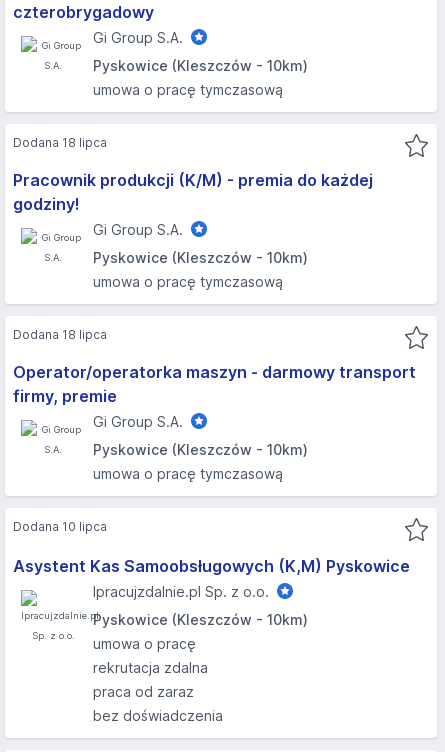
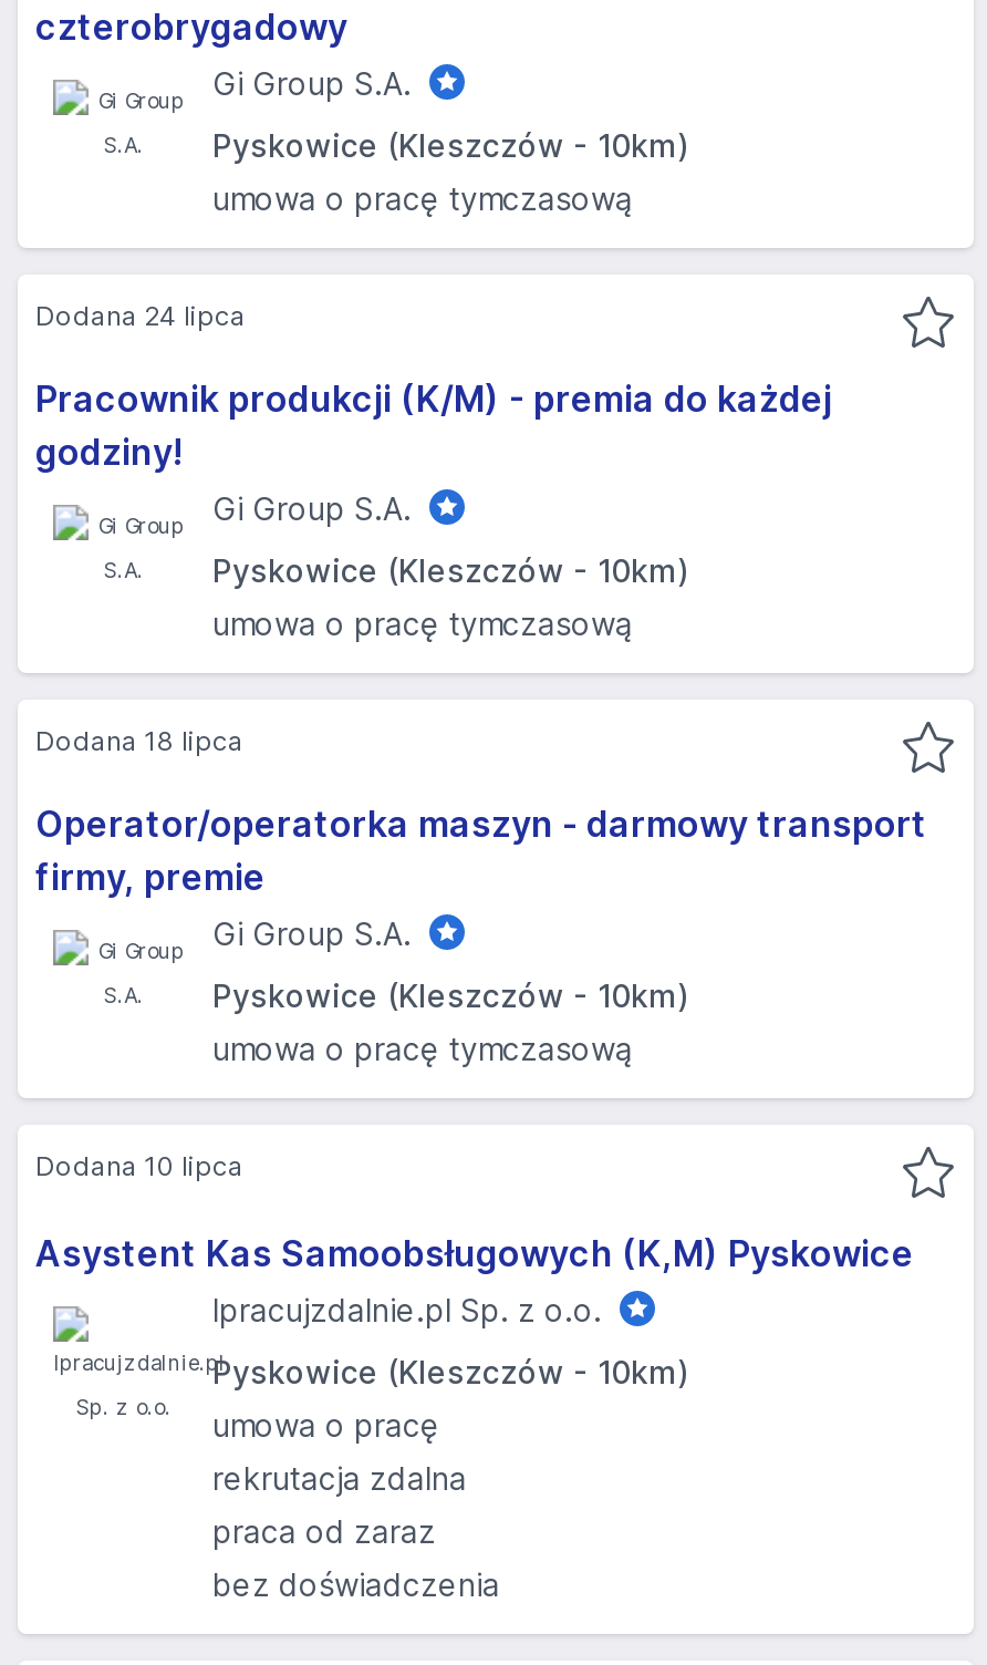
[13,135,107,150] Dodana 18 lipca -> [35,299,246,332] Dodana 24 lipca

